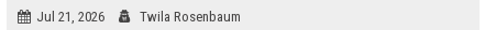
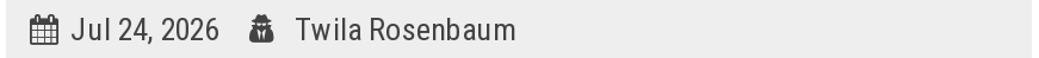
[36,9,241,25] Jul 21, 2026 Twila Rosenbaum -> [70,12,514,47] Jul 24, 2026 Twila Rosenbaum

